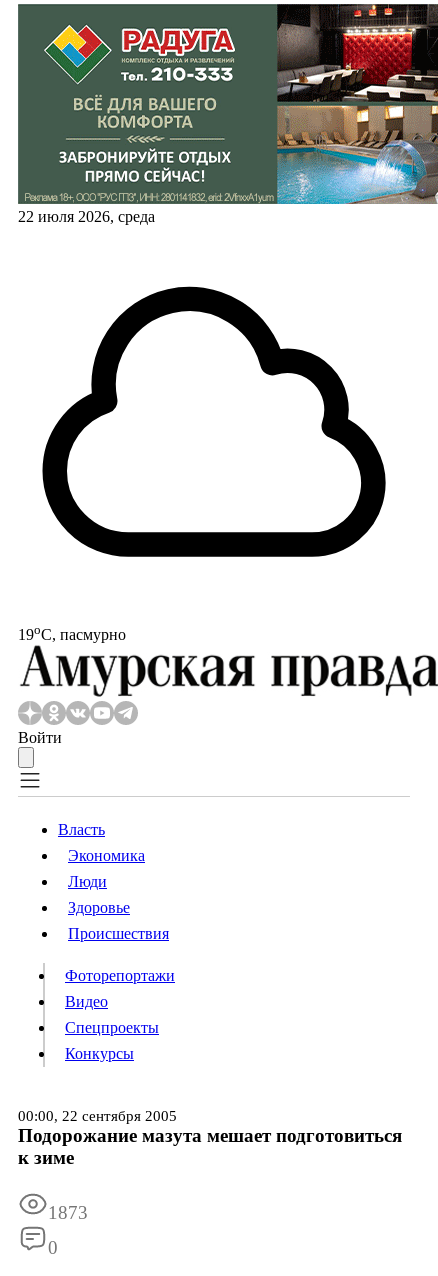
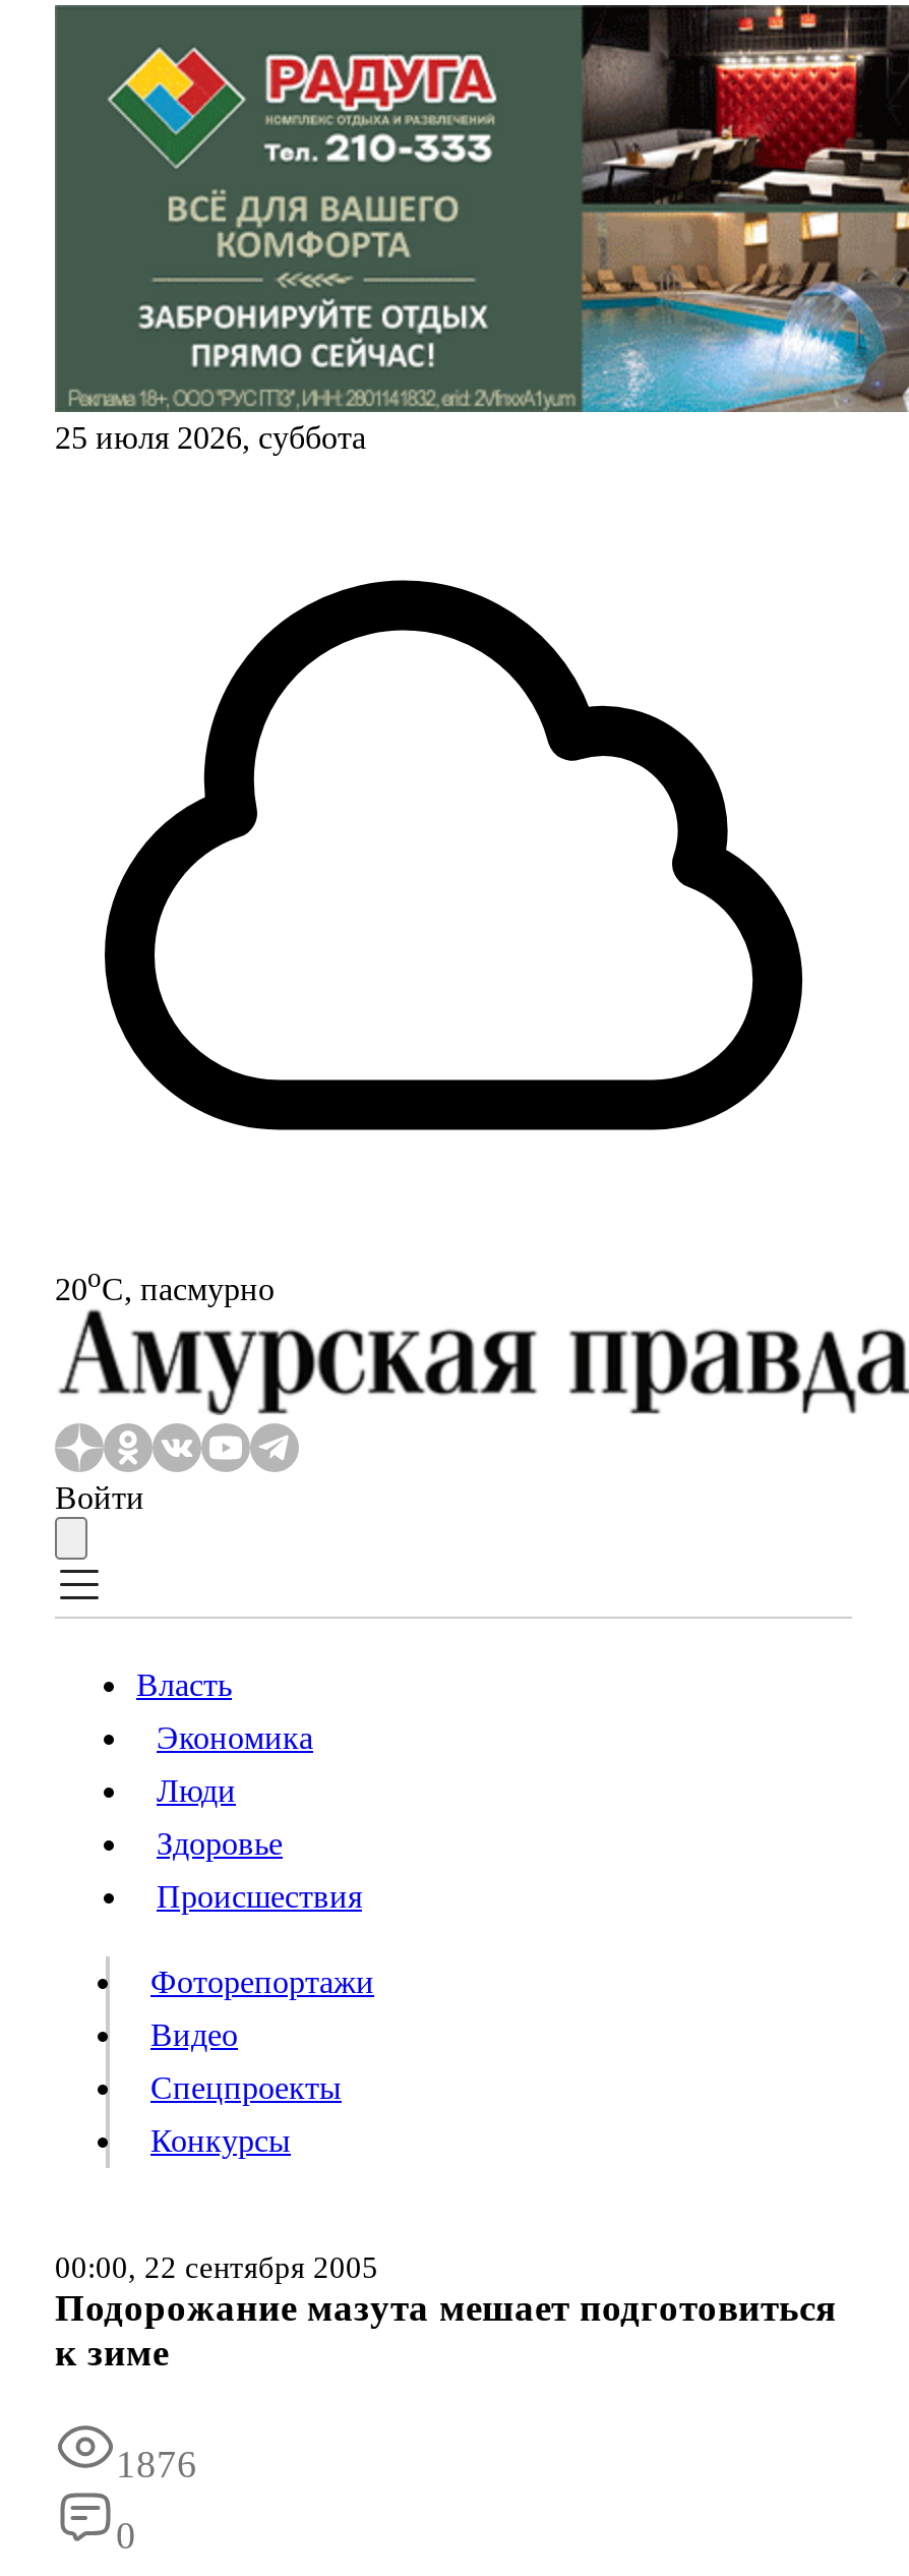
[18,208,155,225] 22 июля 2026, среда -> [55,420,366,455] 25 июля 2026, суббота
[18,622,126,643] 19oС, пасмурно -> [55,1263,275,1306] 20oС, пасмурно
[48,1202,88,1223] 1873 -> [116,2443,197,2486] 1876

